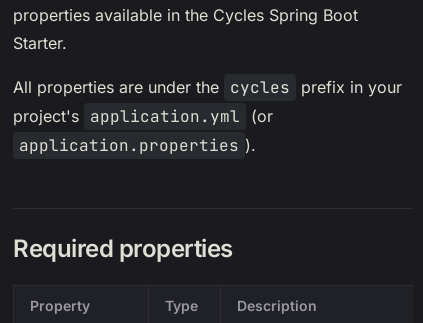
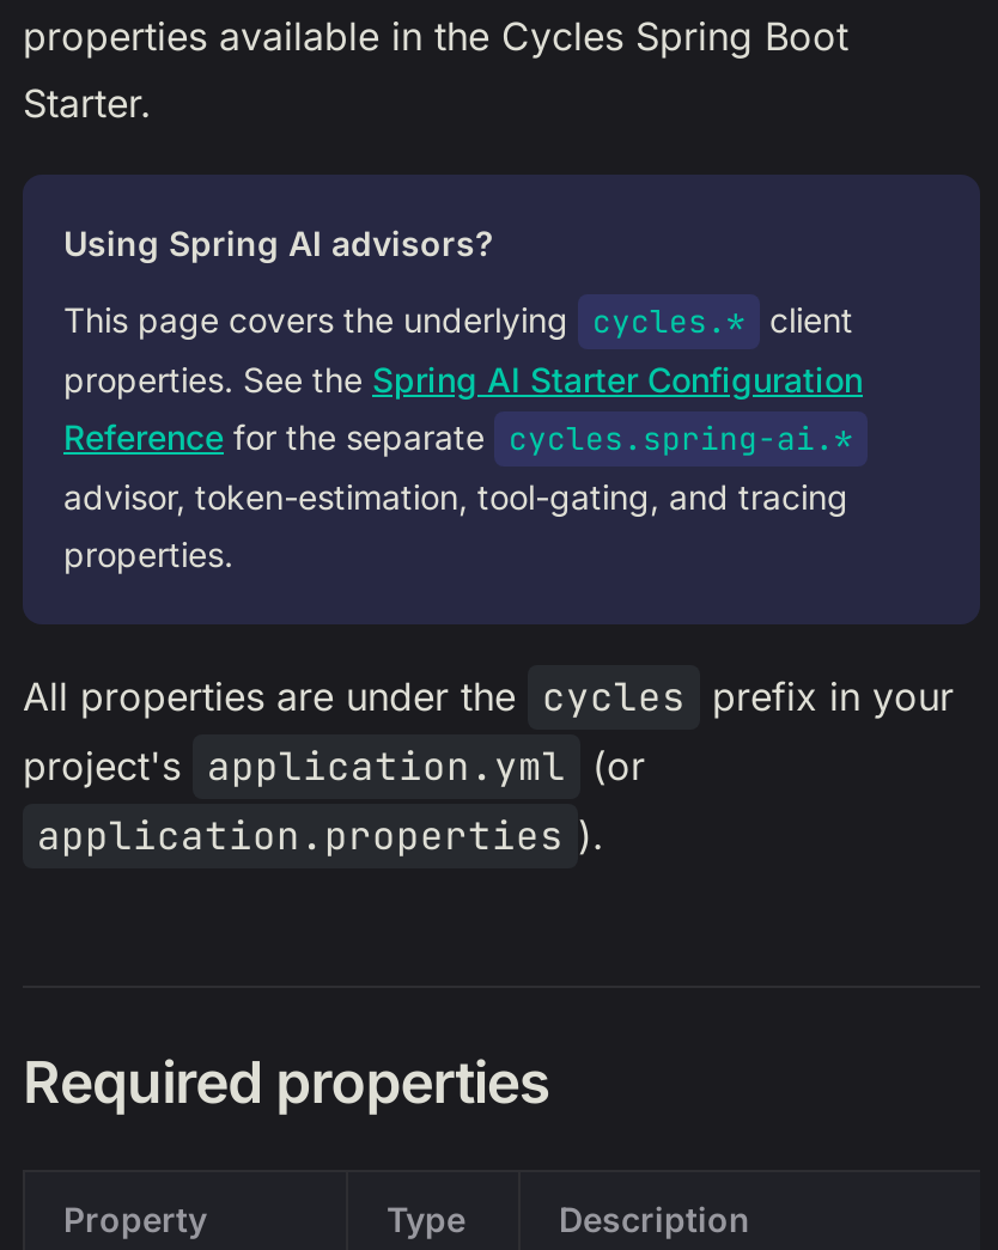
none -> [23,175,980,624] [image] | Using Spring AI advisors? | This page covers the underlying cycles.* client | properties. See the Spring AI Starter Configuration | Reference for the separate cycles.spring-ai.* | advisor, token-estimation, tool-gating, and tracing | properties.

